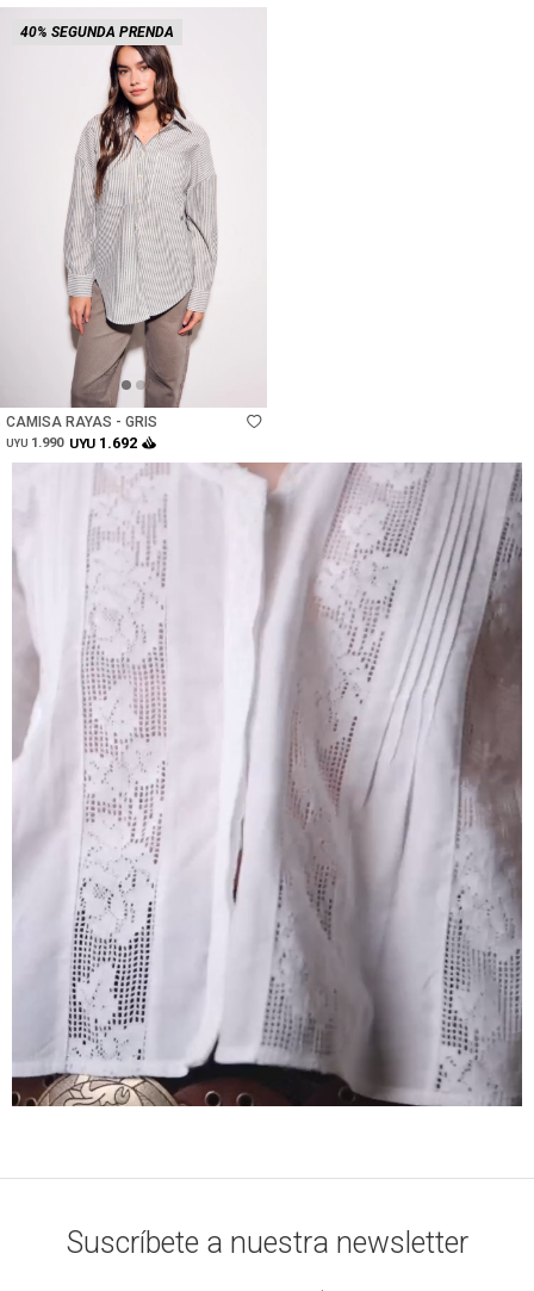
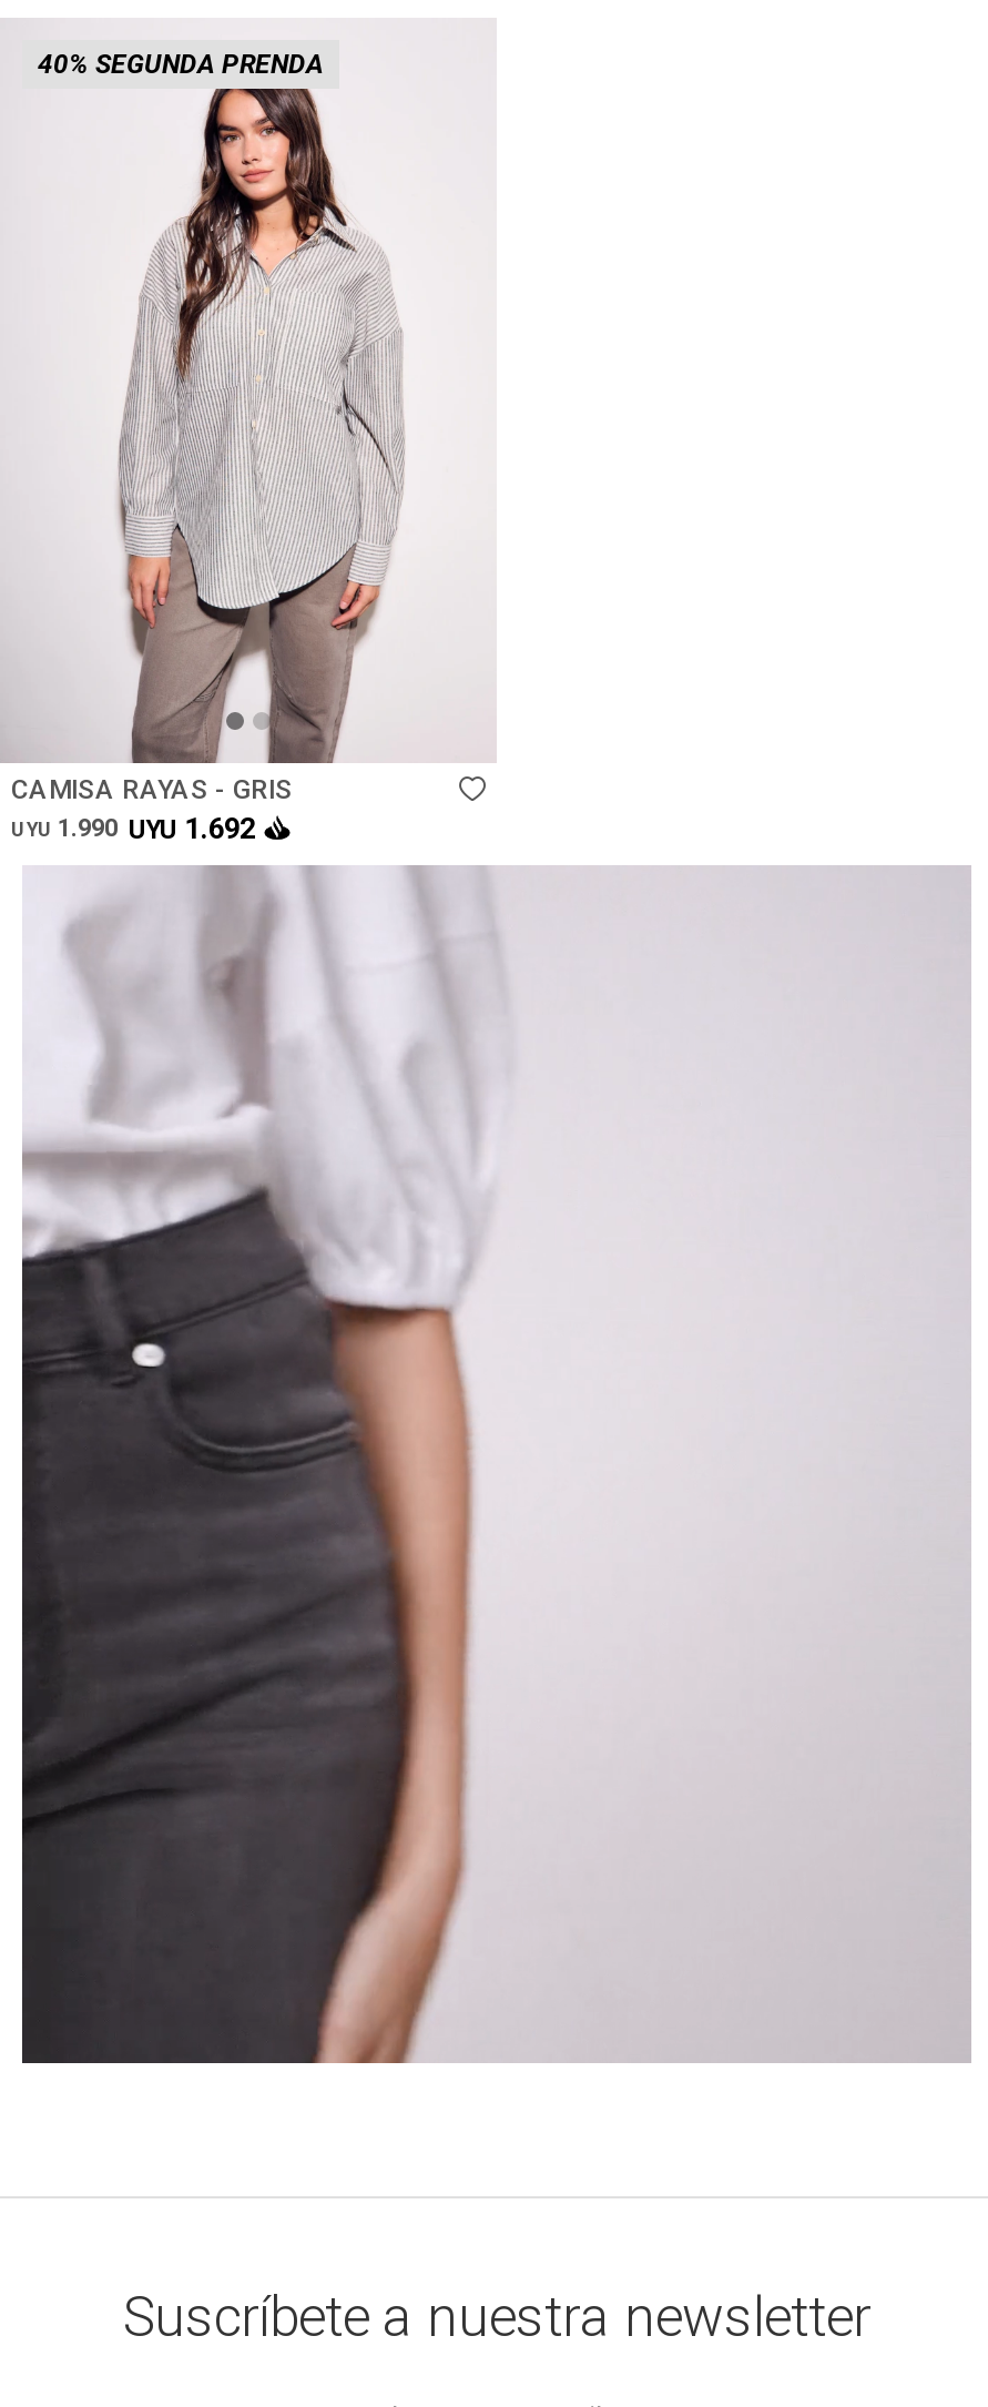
[12,463,523,1107] [image] -> [20,865,971,2065] [image]

